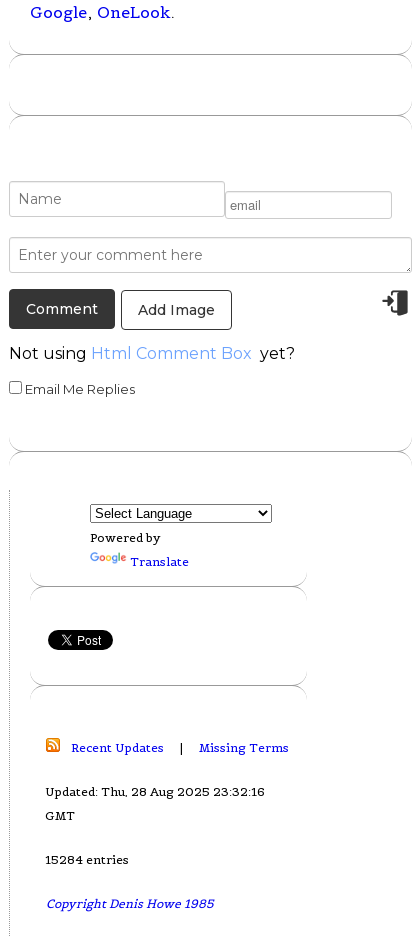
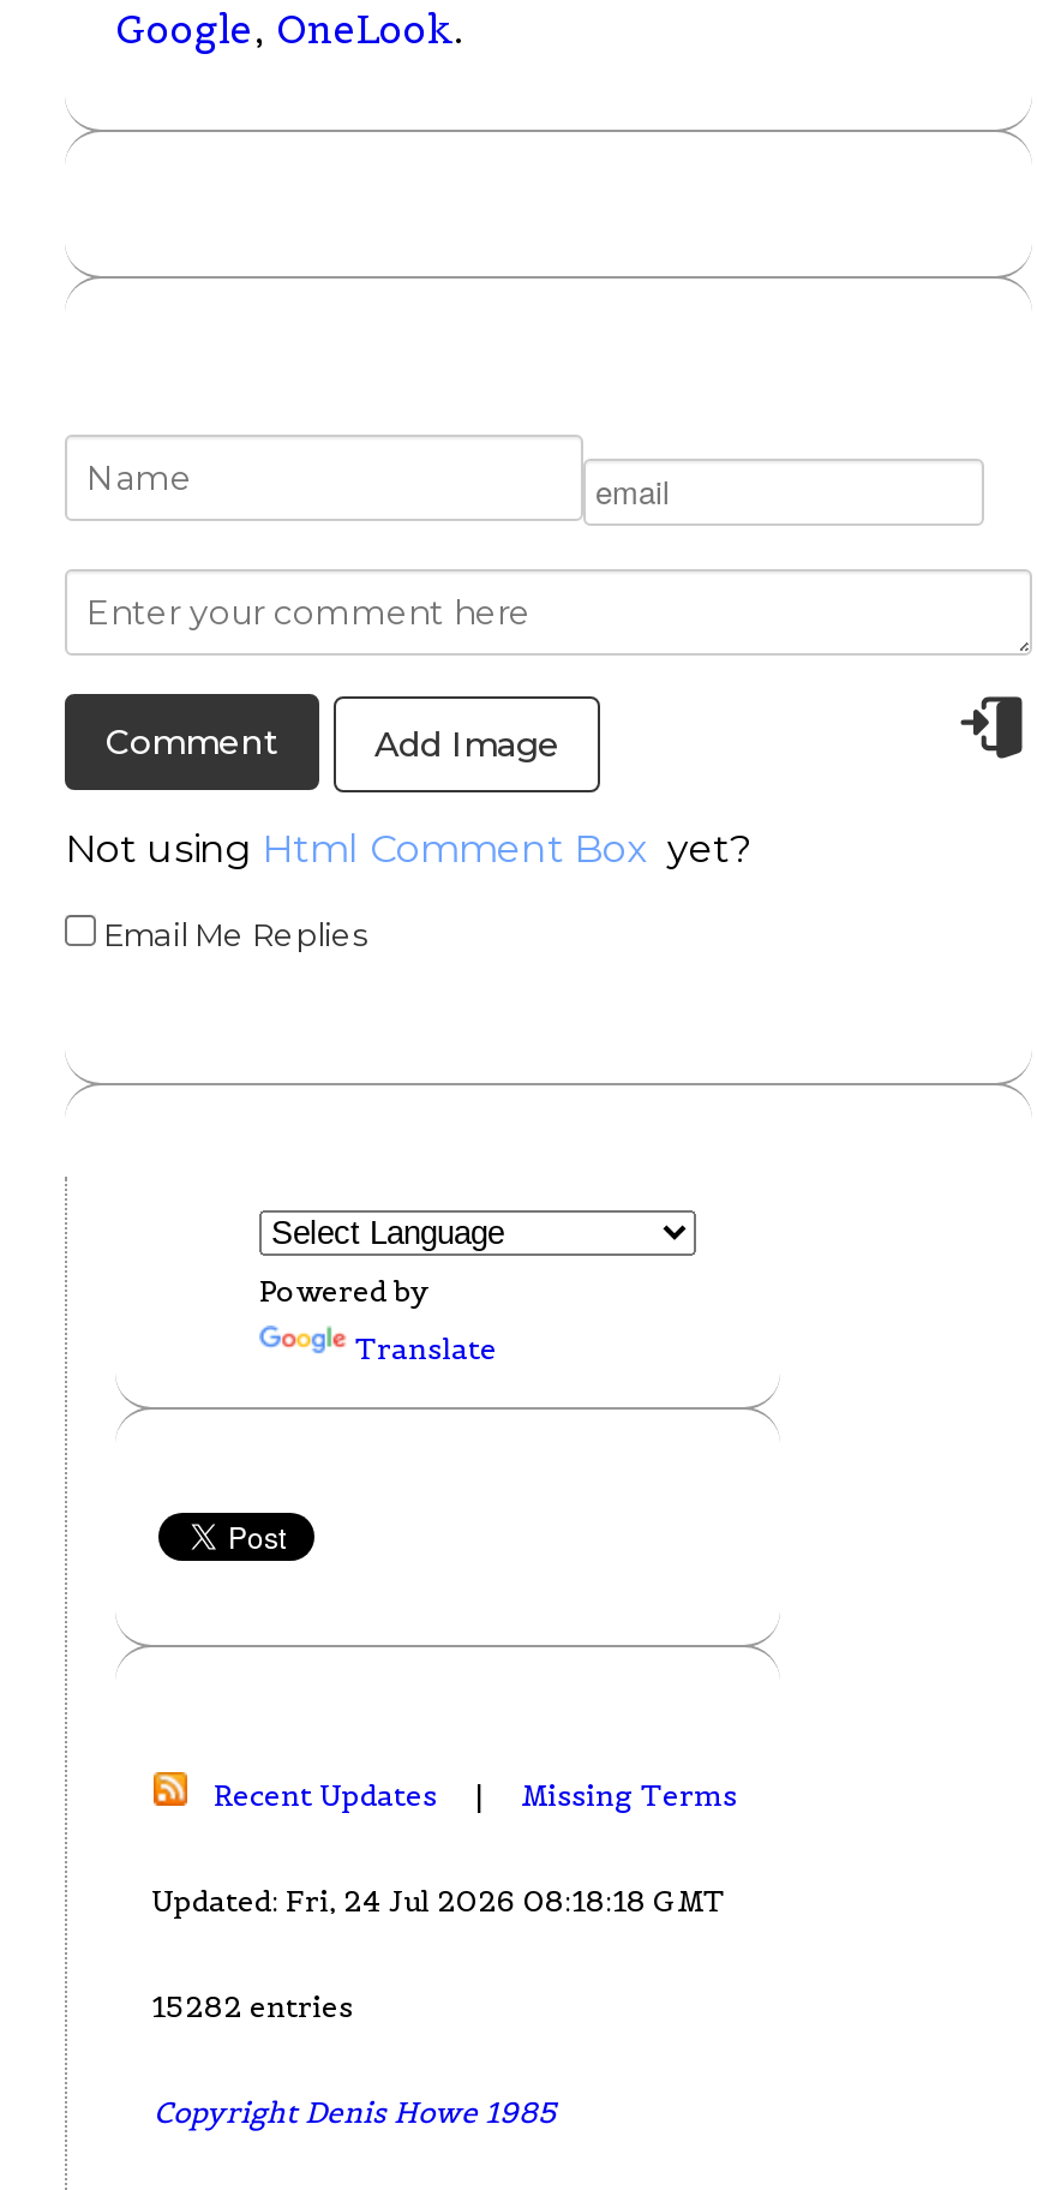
[45,784,265,867] Updated: Thu, 28 Aug 2025 23:32:16 | GMT | 15284 entries -> [151,1882,725,2024] Updated: Fri, 24 Jul 2026 08:18:18 GMT | 15282 entries

